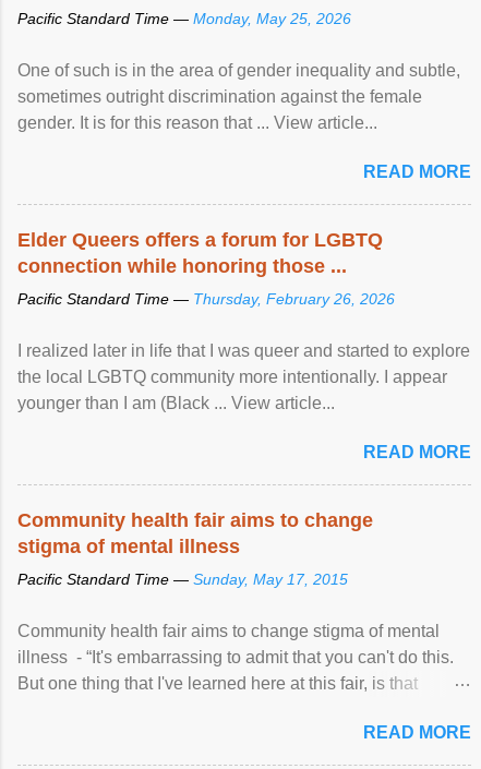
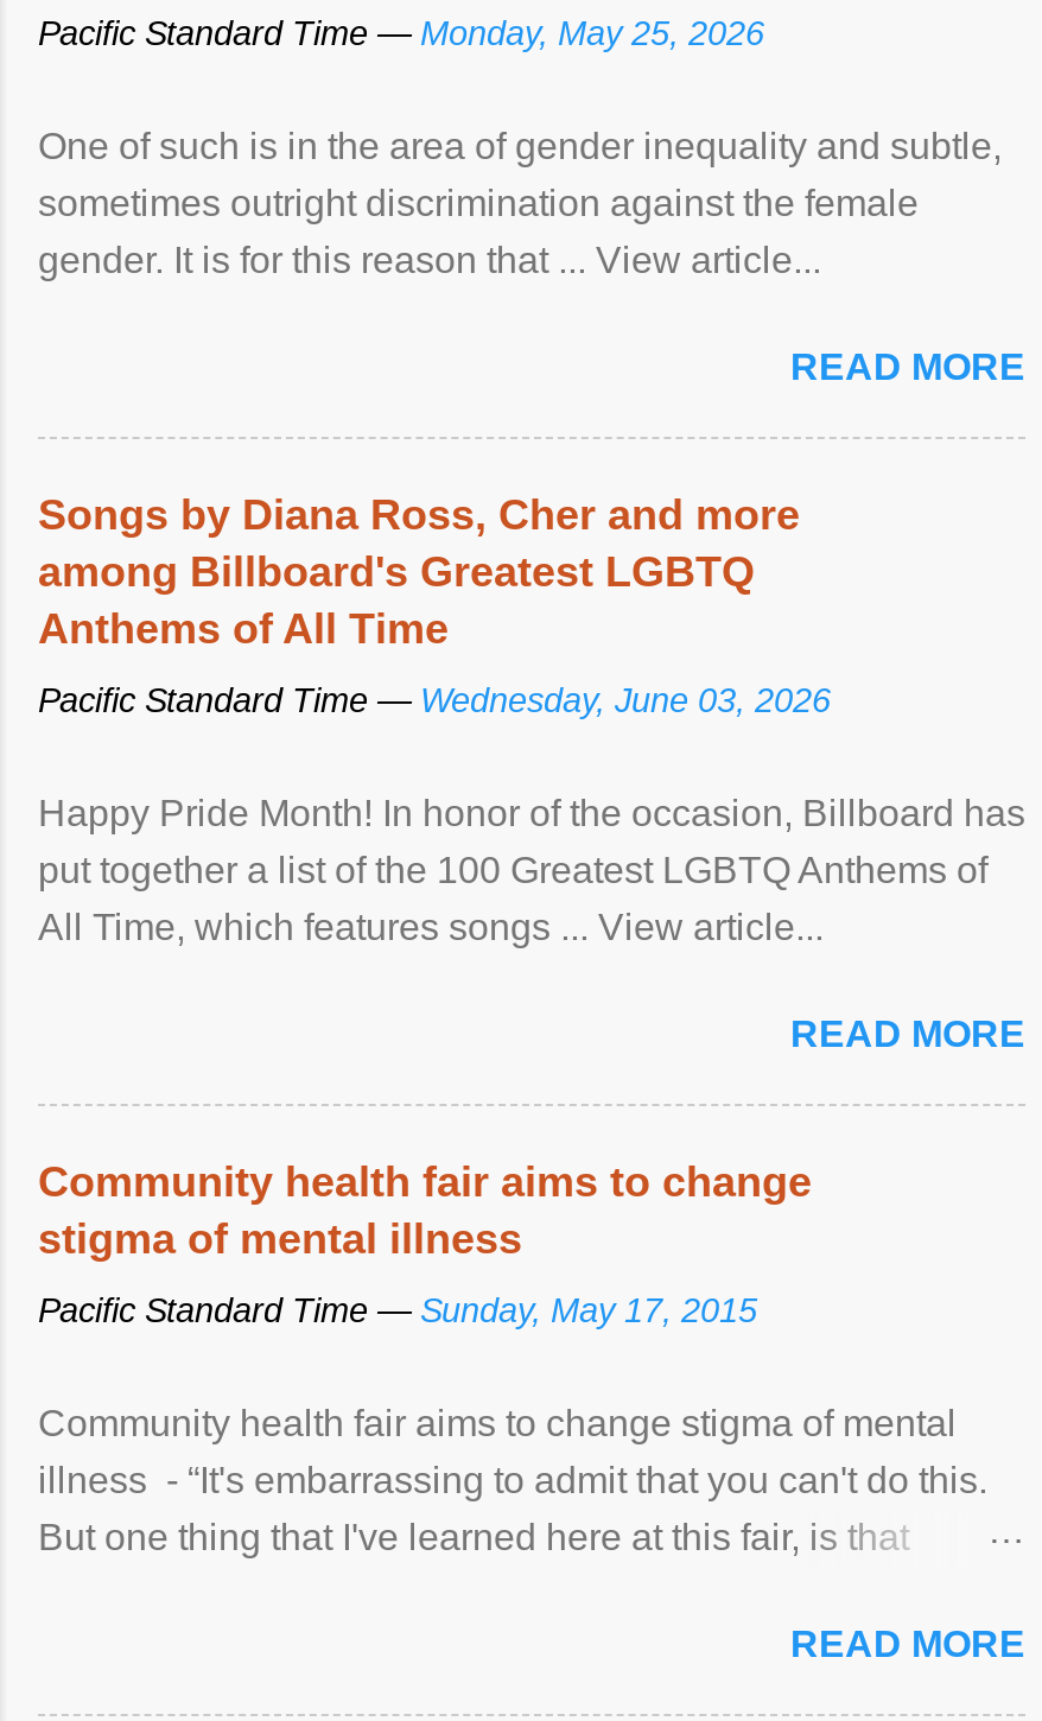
[17,229,383,277] Elder Queers offers a forum for LGBTQ | connection while honoring those ... -> [38,490,800,652] Songs by Diana Ross, Cher and more | among Billboard's Greatest LGBTQ | Anthems of All Time
[17,290,395,307] Pacific Standard Time — Thursday, February 26, 2026 -> [38,680,831,718] Pacific Standard Time — Wednesday, June 03, 2026
[17,341,470,412] I realized later in life that I was queer and started to explore | the local LGBTQ community more intentionally. I appear | younger than I am (Black ... View article... -> [38,792,1025,946] Happy Pride Month! In honor of the occasion, Billboard has | put together a list of the 100 Greatest LGBTQ Anthems of | All Time, which features songs ... View article...

